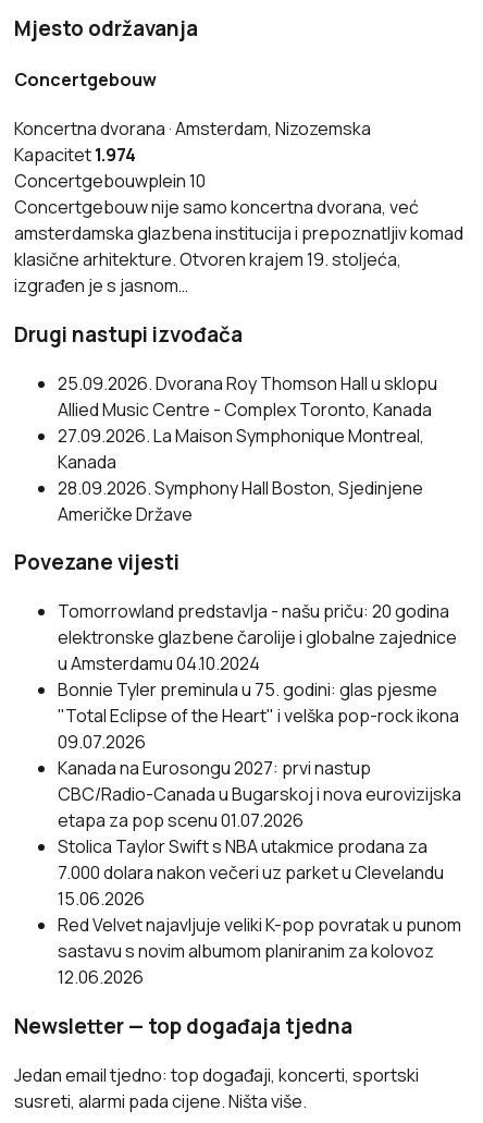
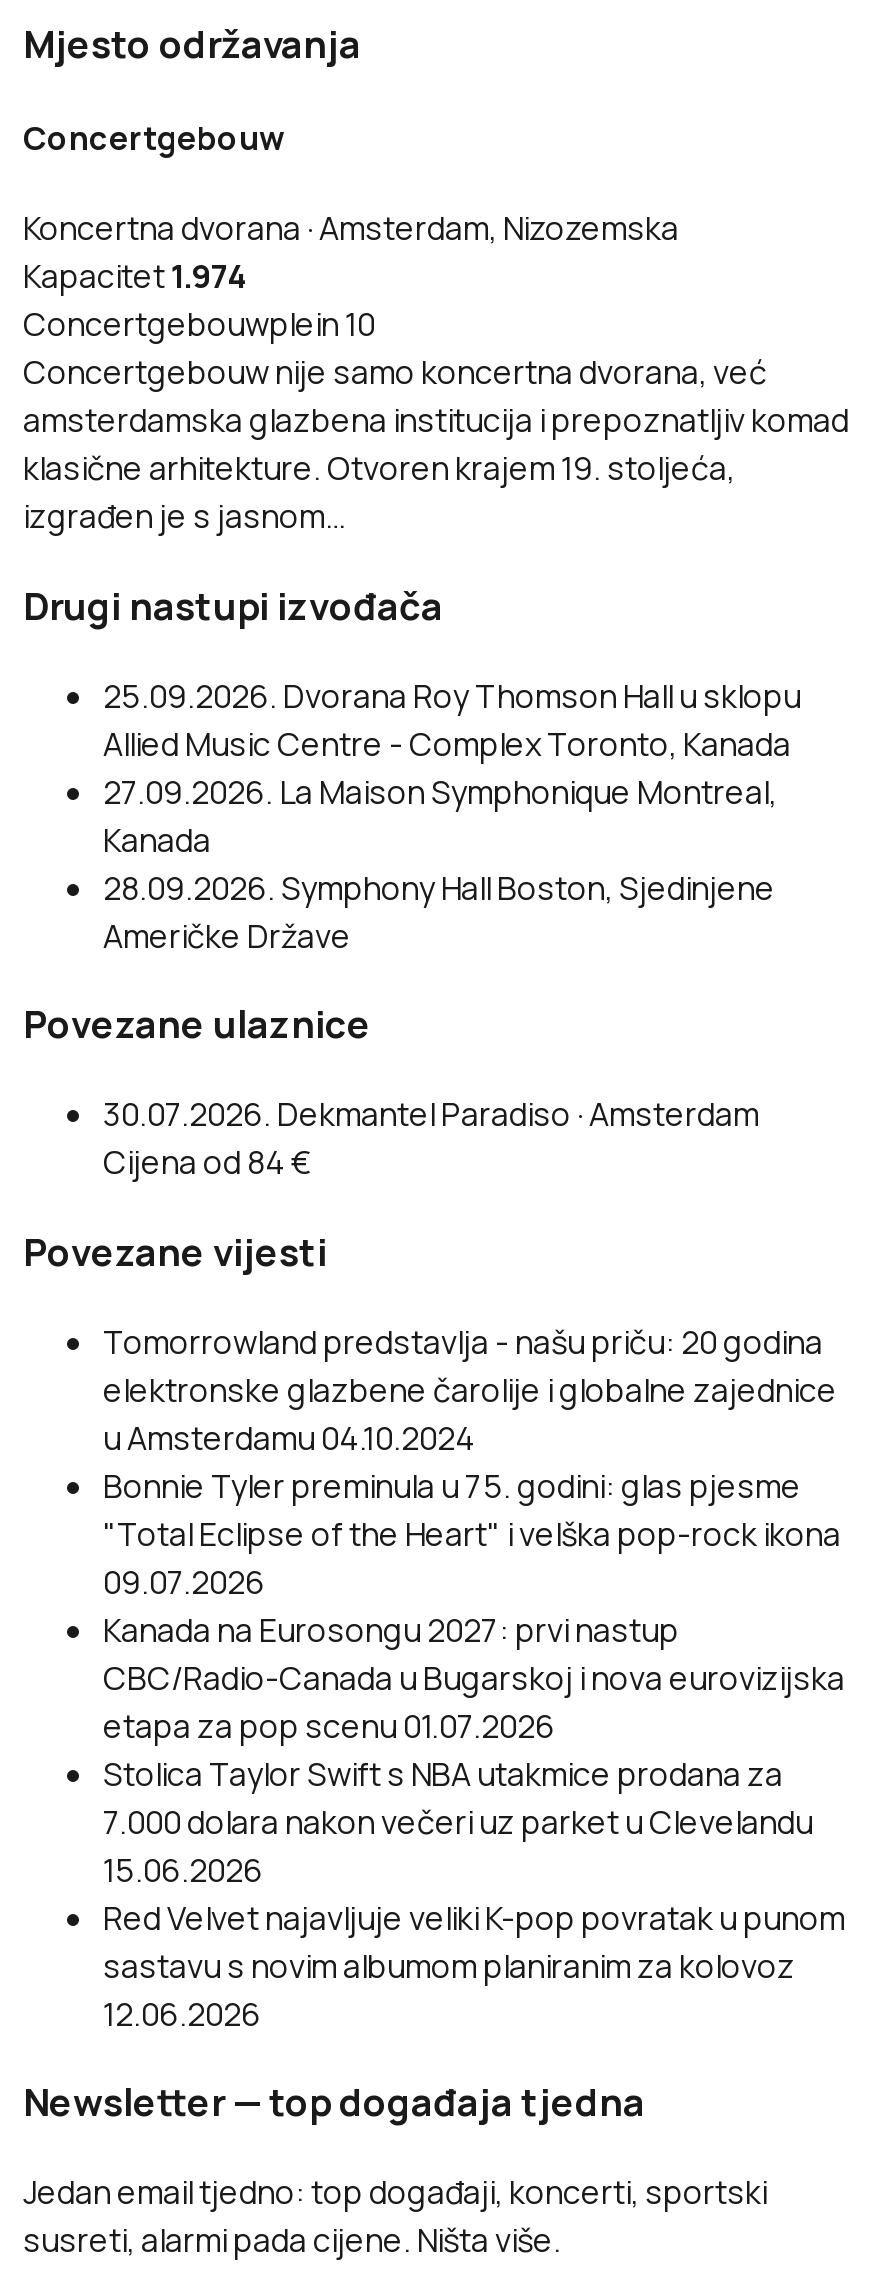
none -> [23,999,759,1184] Povezane ulaznice | 30.07.2026. Dekmantel Paradiso · Amsterdam | Cijena od 84 €

